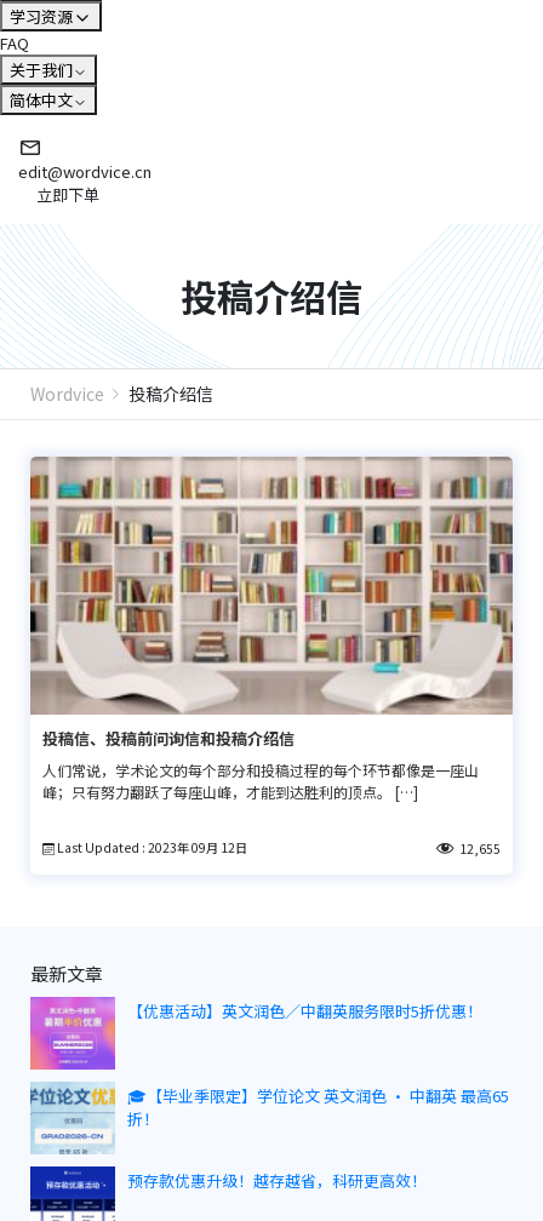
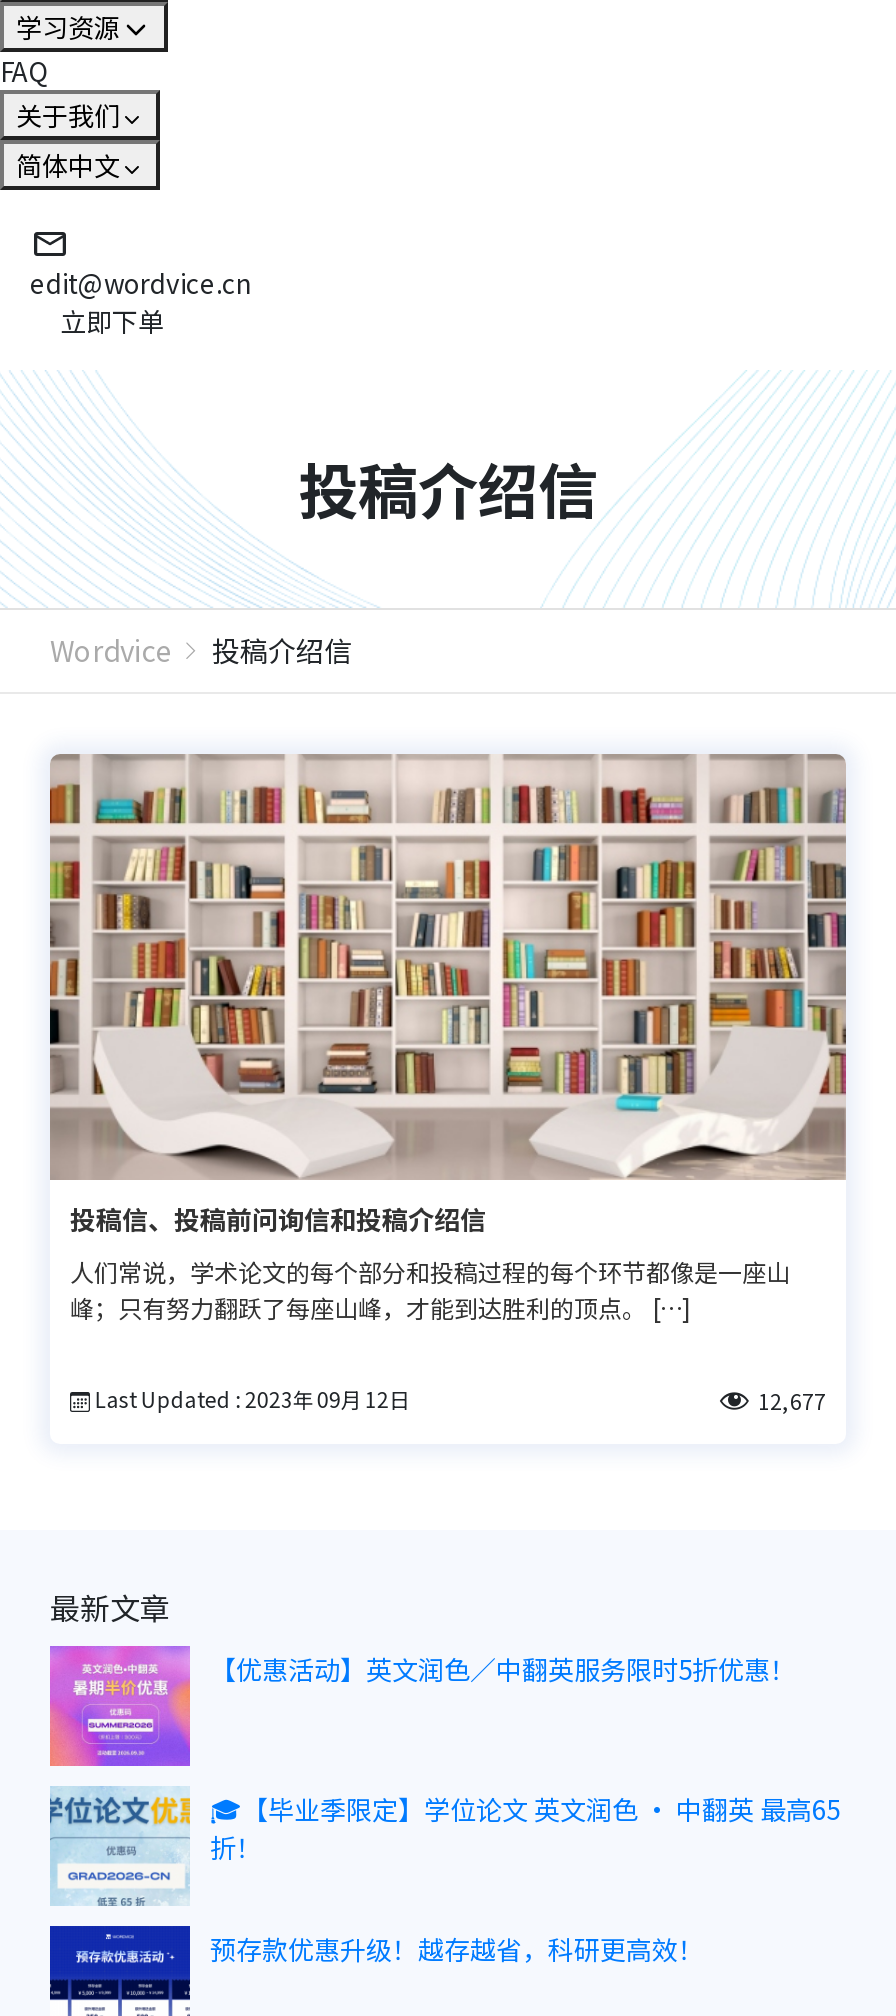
[459,839,501,857] 12,655 -> [758,1386,826,1416] 12,677

